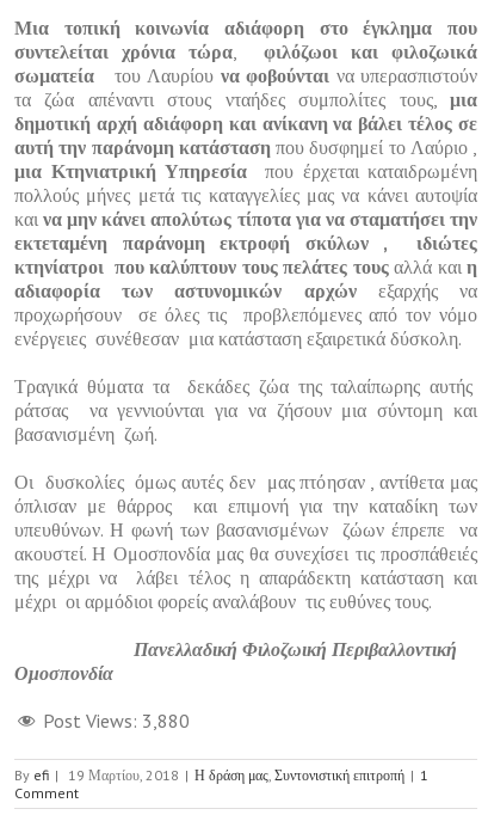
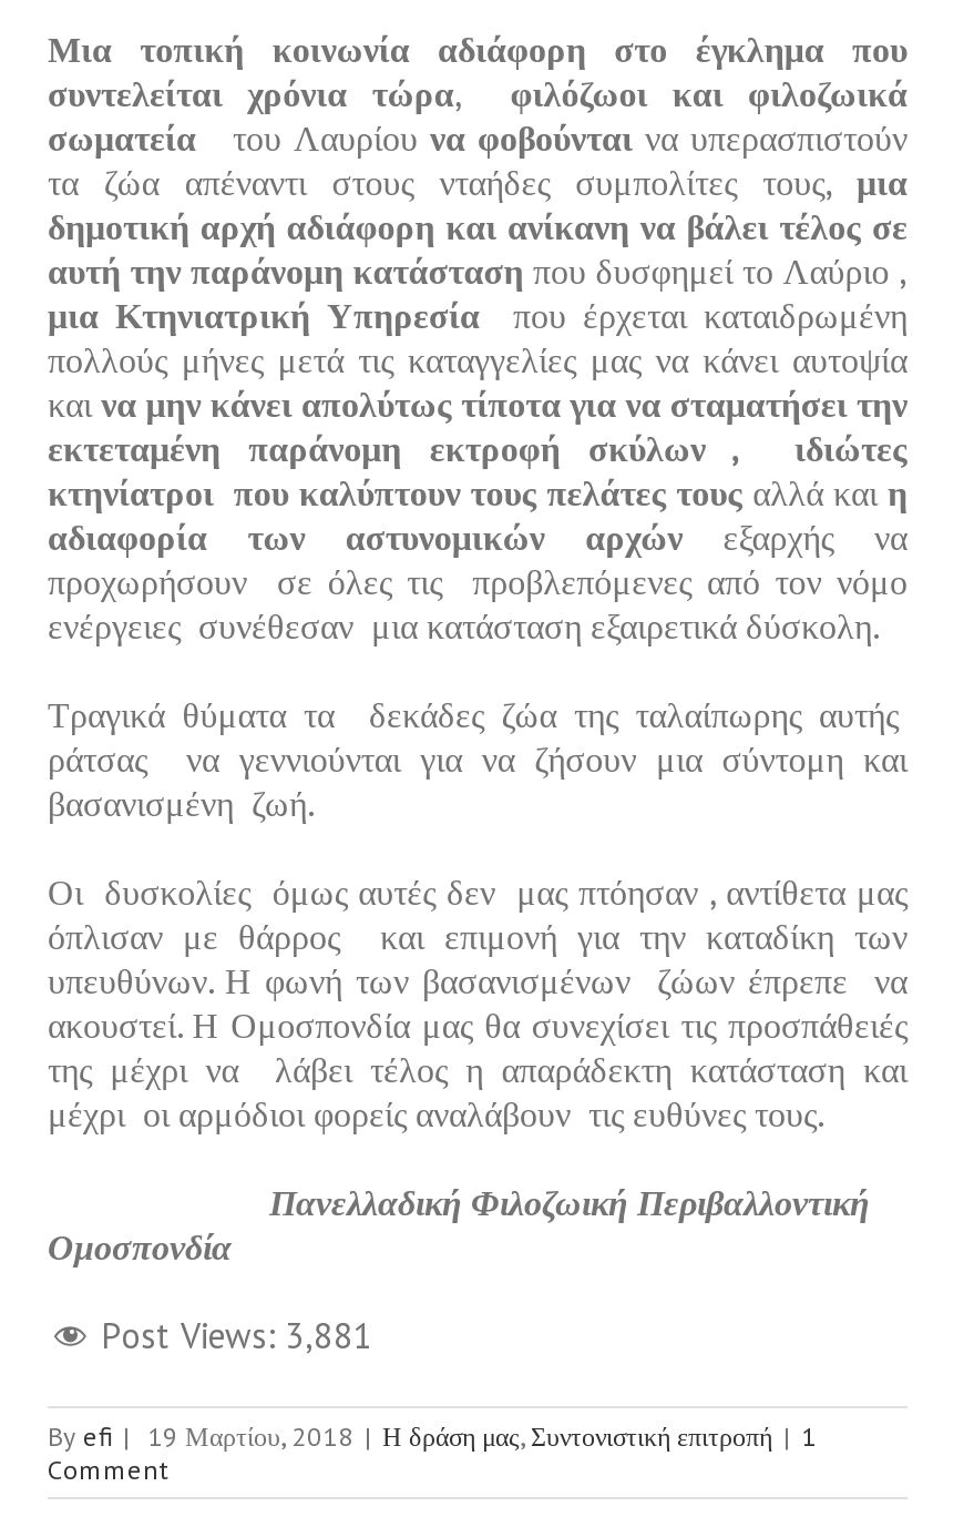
[43,708,190,732] Post Views: 3,880 -> [101,1312,373,1357] Post Views: 3,881

